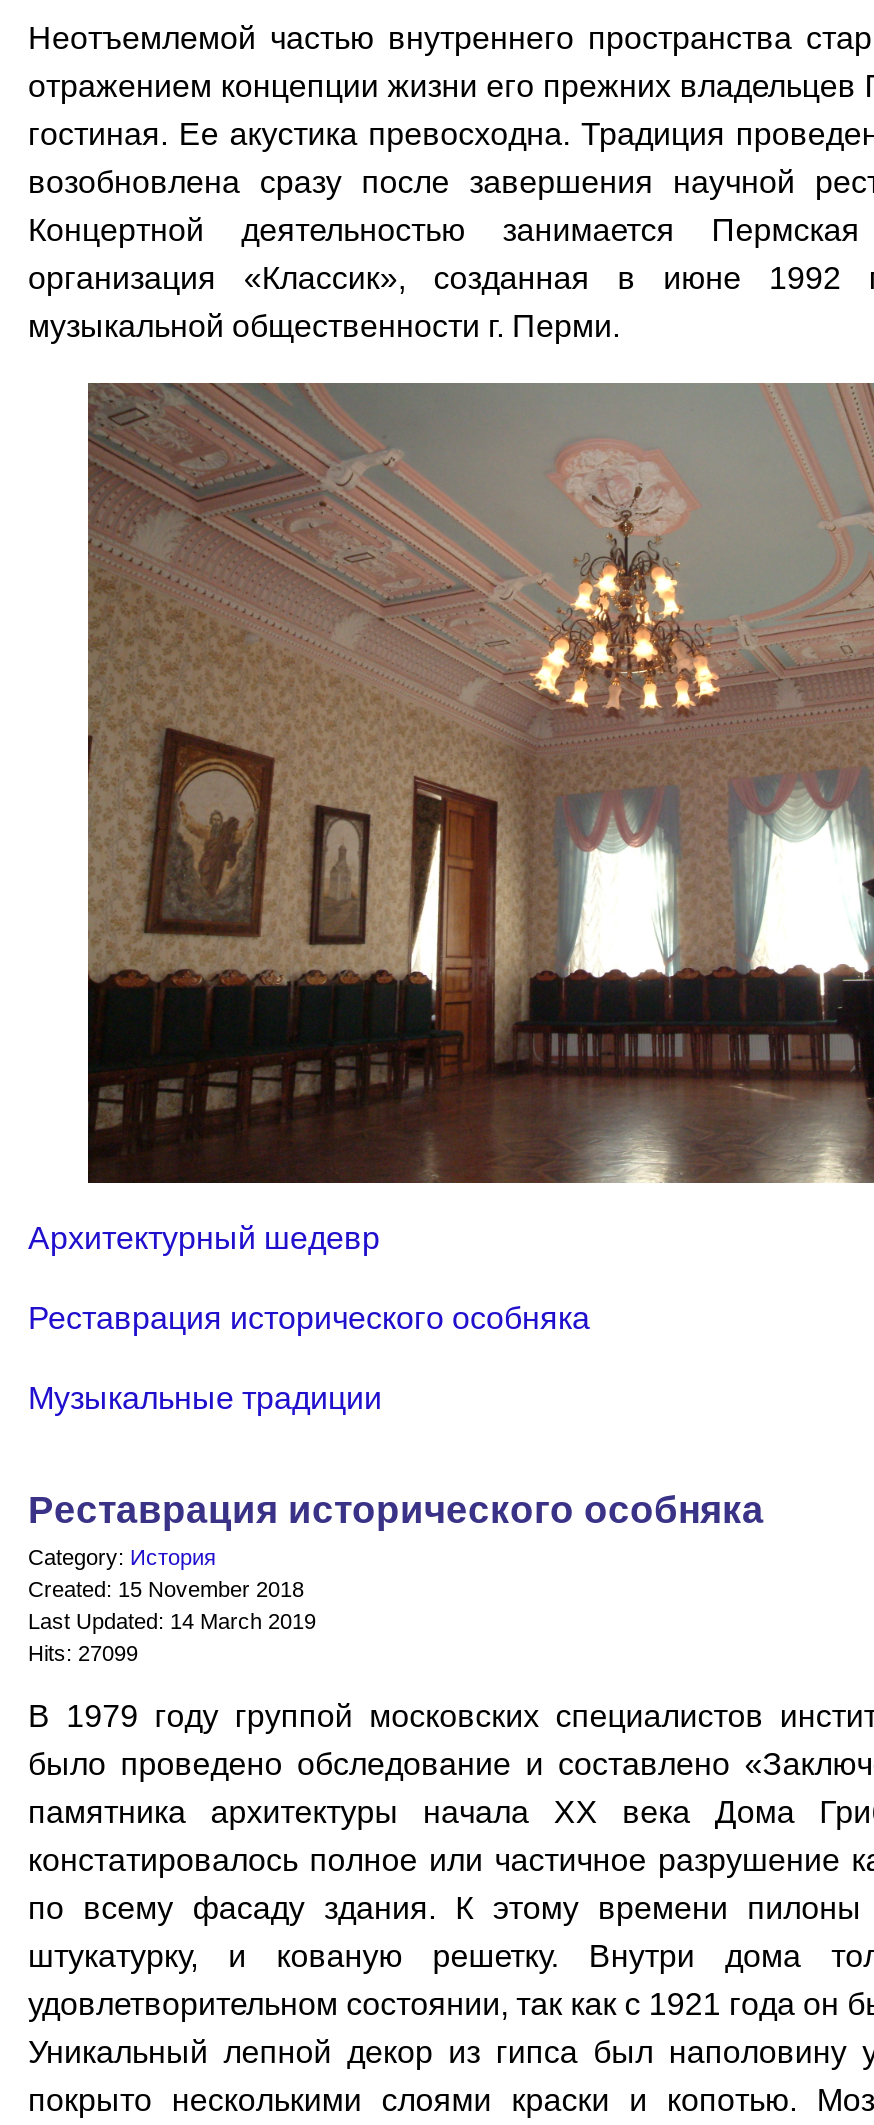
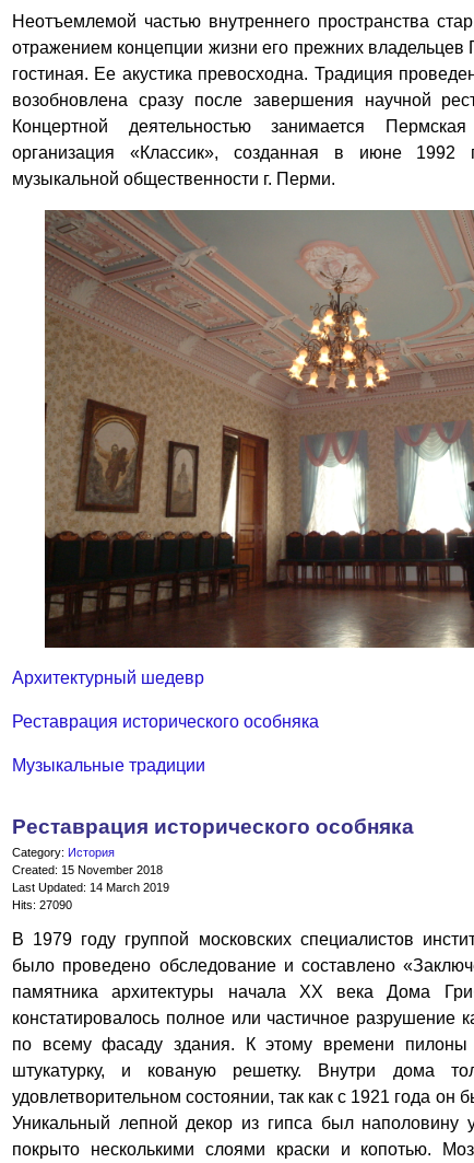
[28,1641,138,1665] Hits: 27099 -> [12,898,72,911] Hits: 27090

